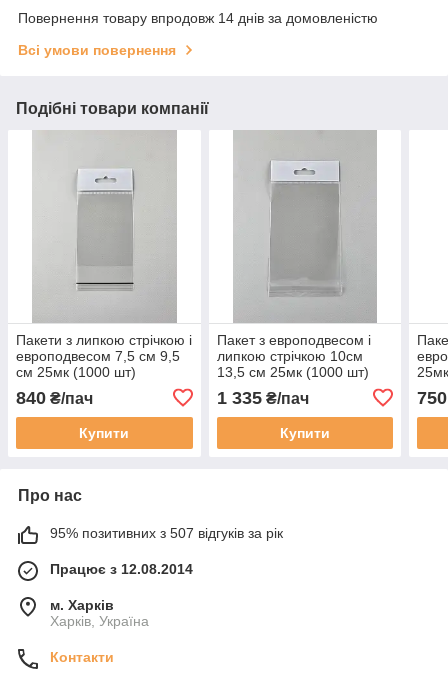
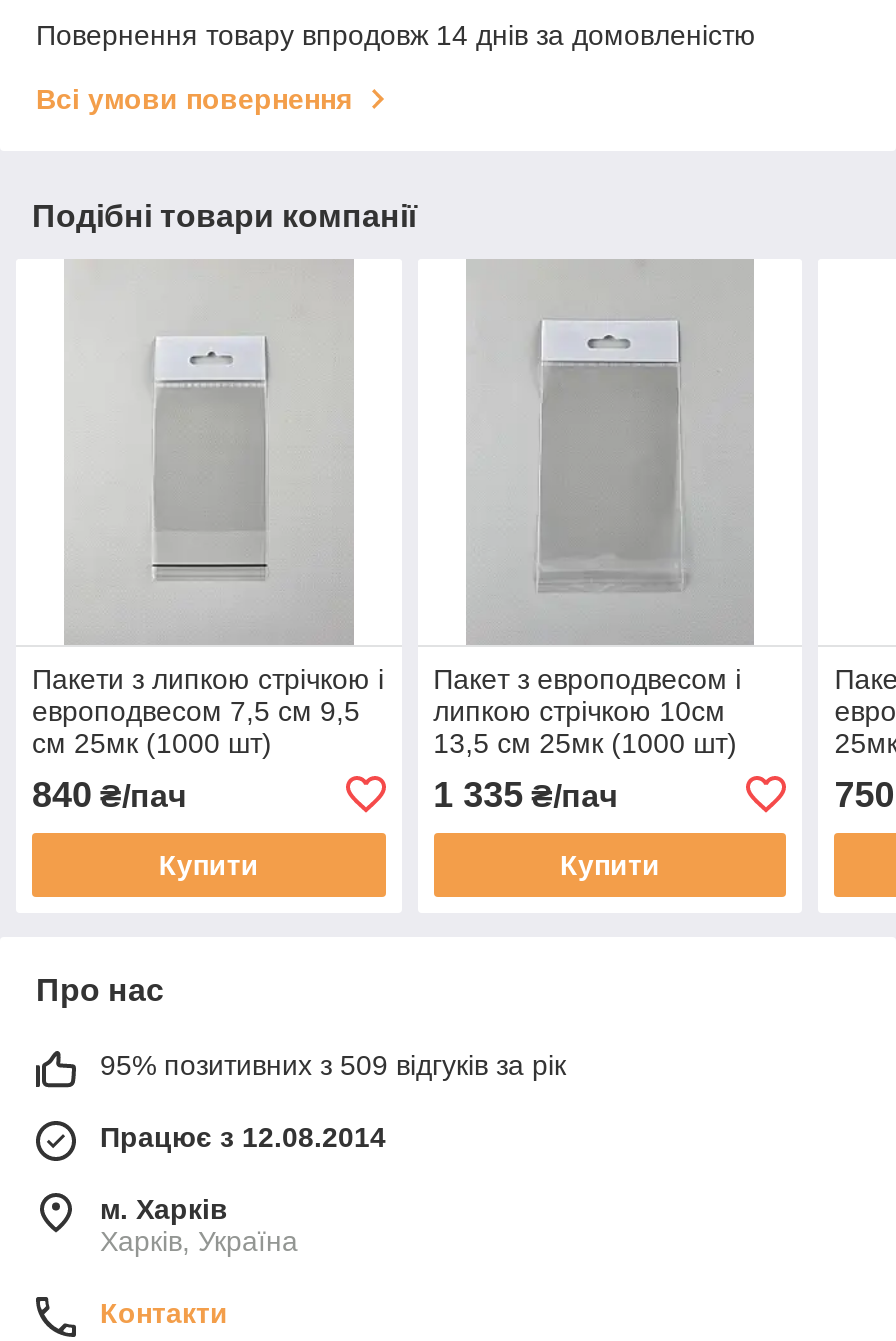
[50,525,283,541] 95% позитивних з 507 відгуків за рік -> [100,1049,566,1081] 95% позитивних з 509 відгуків за рік

